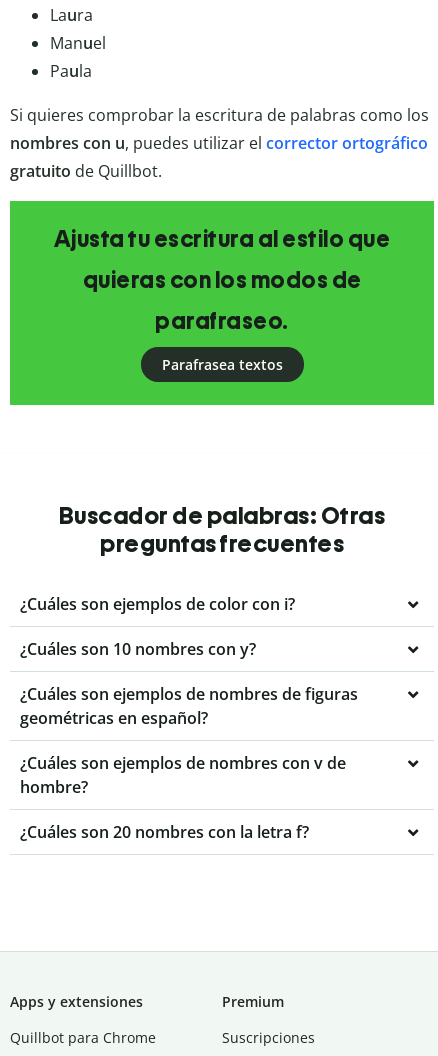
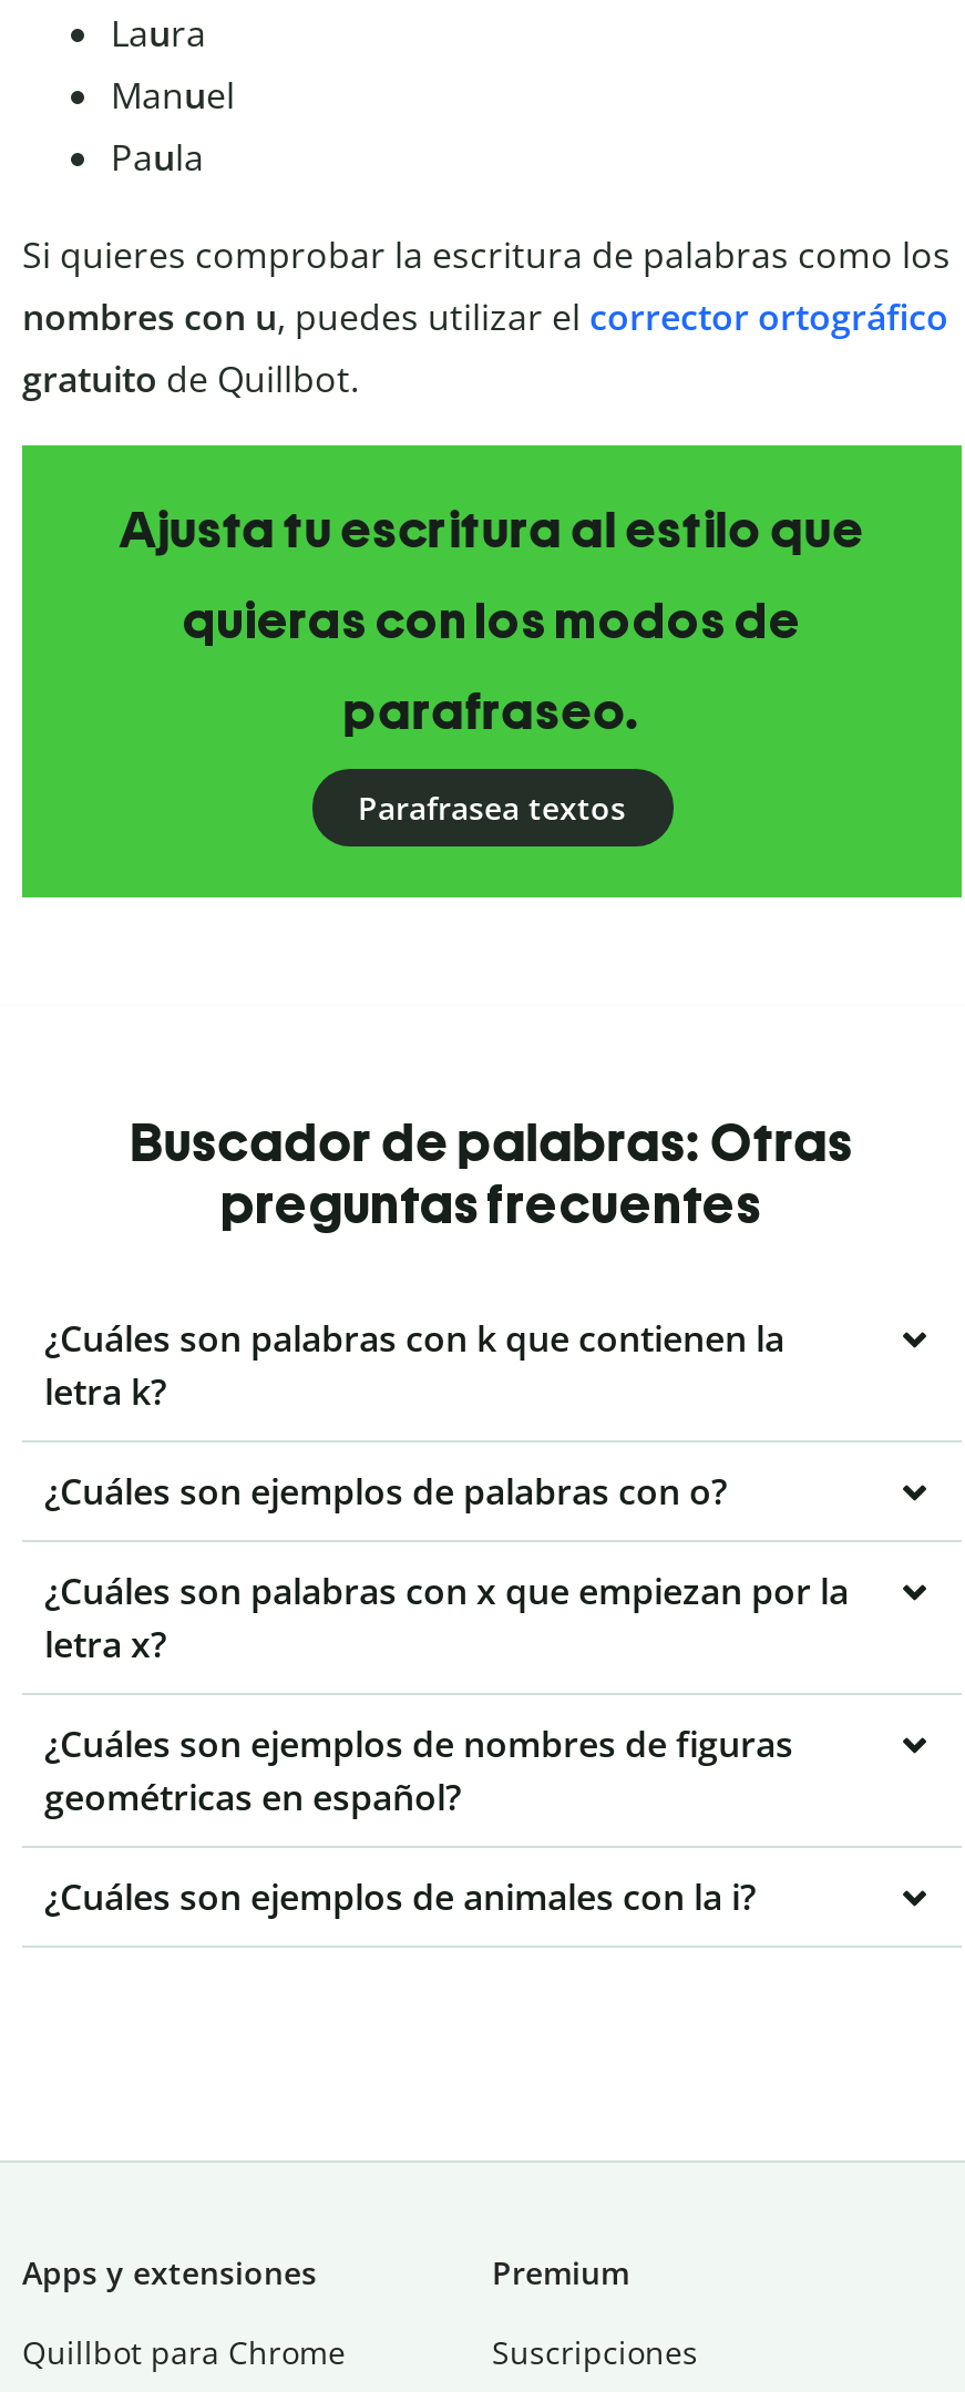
[20,593,295,660] ¿Cuáles son ejemplos de color con i? | ¿Cuáles son 10 nombres con y? -> [44,1315,849,1669] ¿Cuáles son palabras con k que contienen la | letra k? | ¿Cuáles son ejemplos de palabras con o? | ¿Cuáles son palabras con x que empiezan por la | letra x?
moved [20,683,358,729] -> [44,1720,793,1822]: ¿Cuáles son ejemplos de nombres de figuras | geométricas en español?
[20,752,346,843] ¿Cuáles son ejemplos de nombres con v de | hombre? | ¿Cuáles son 20 nombres con la letra f? -> [44,1873,756,1922] ¿Cuáles son ejemplos de animales con la i?

